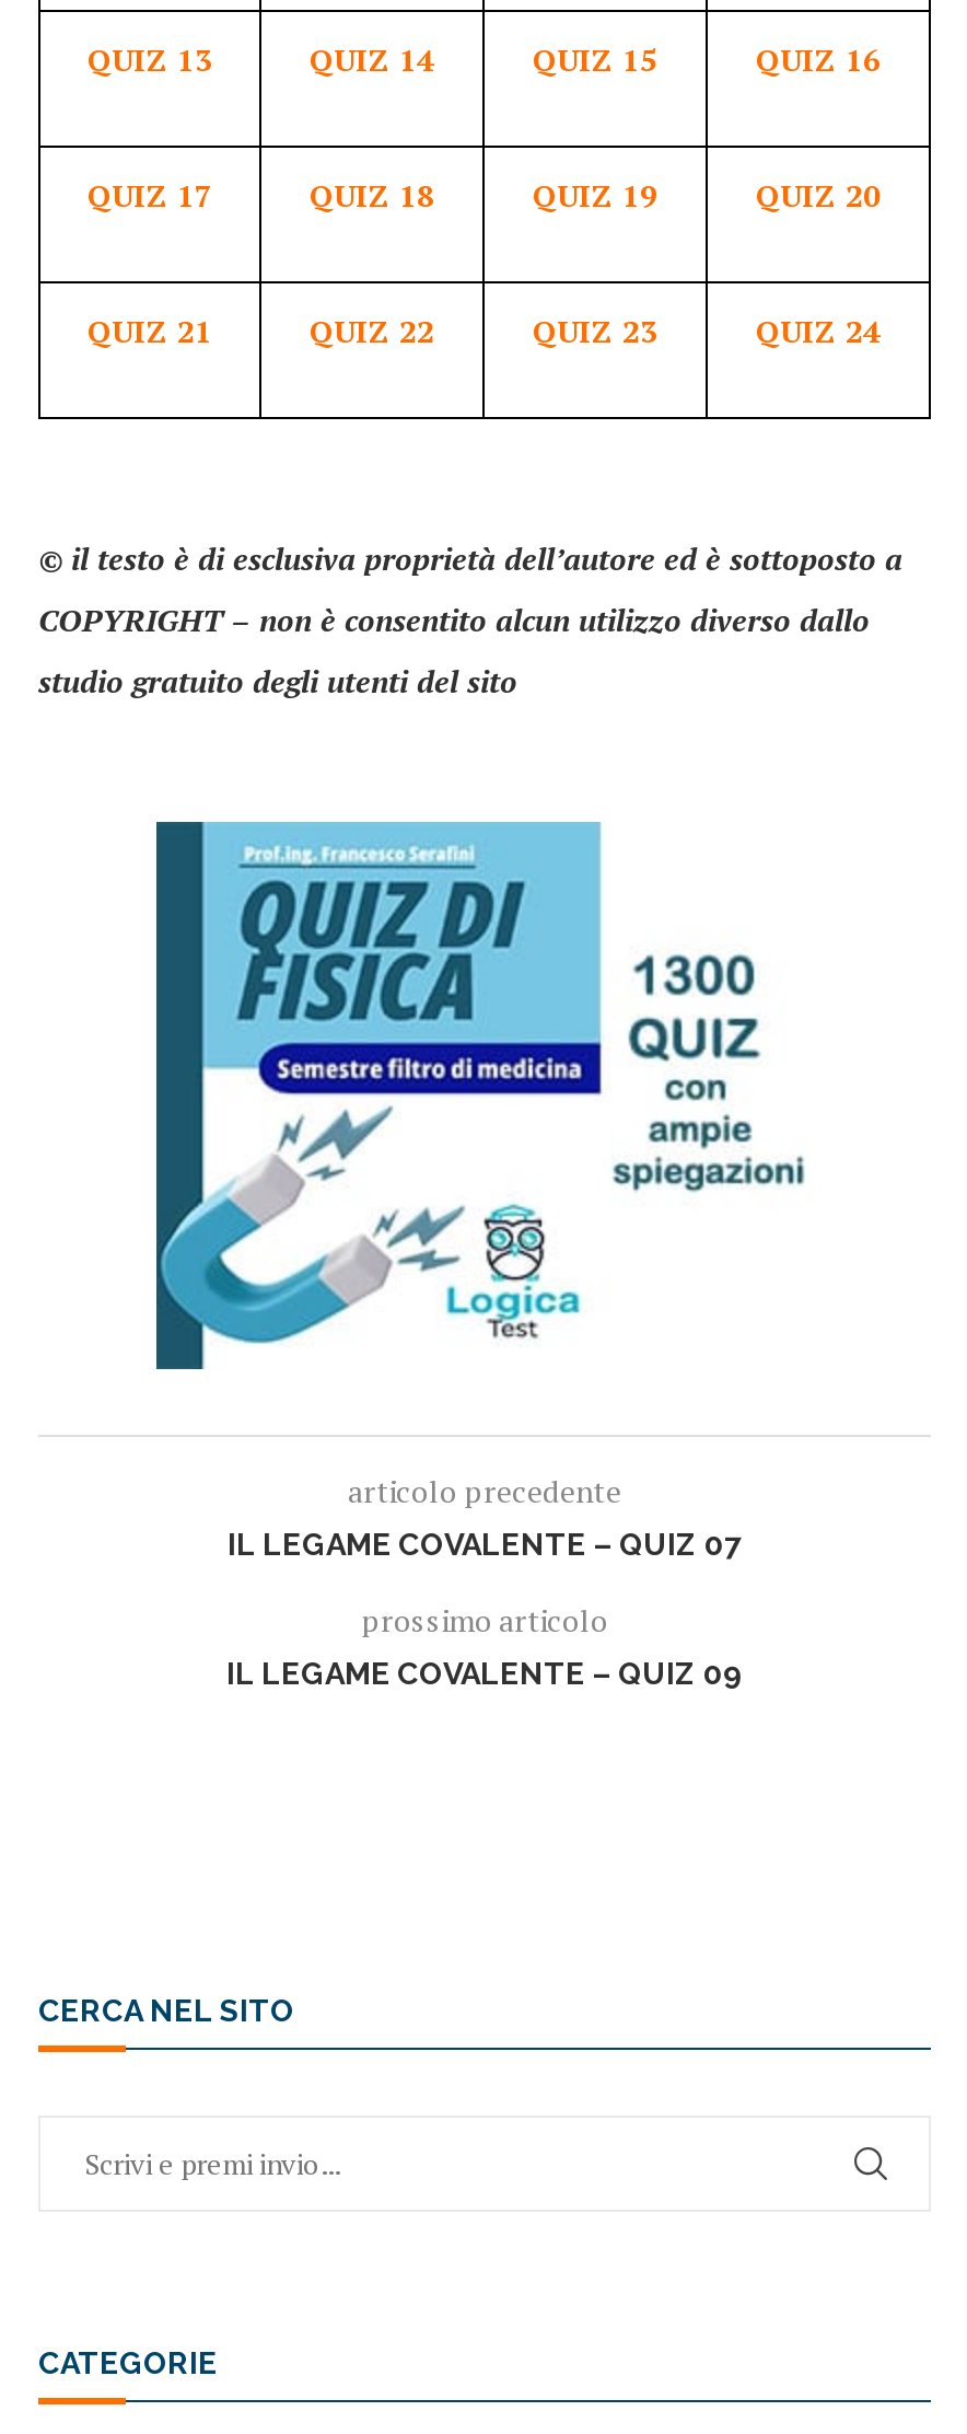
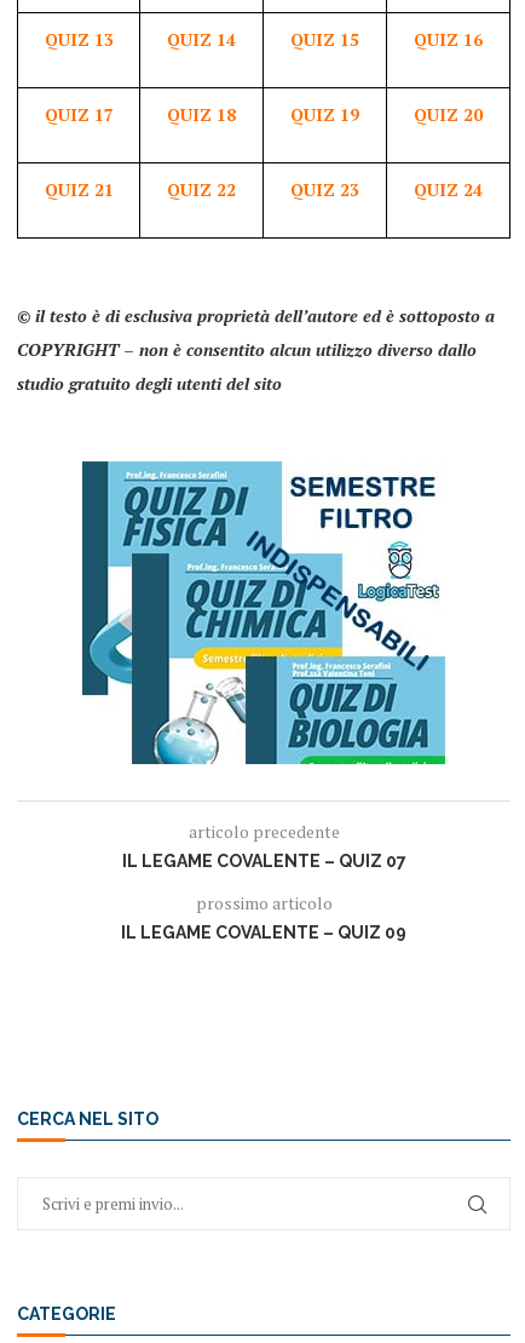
[154,820,813,1371] [image] -> [82,461,446,765] [image]

